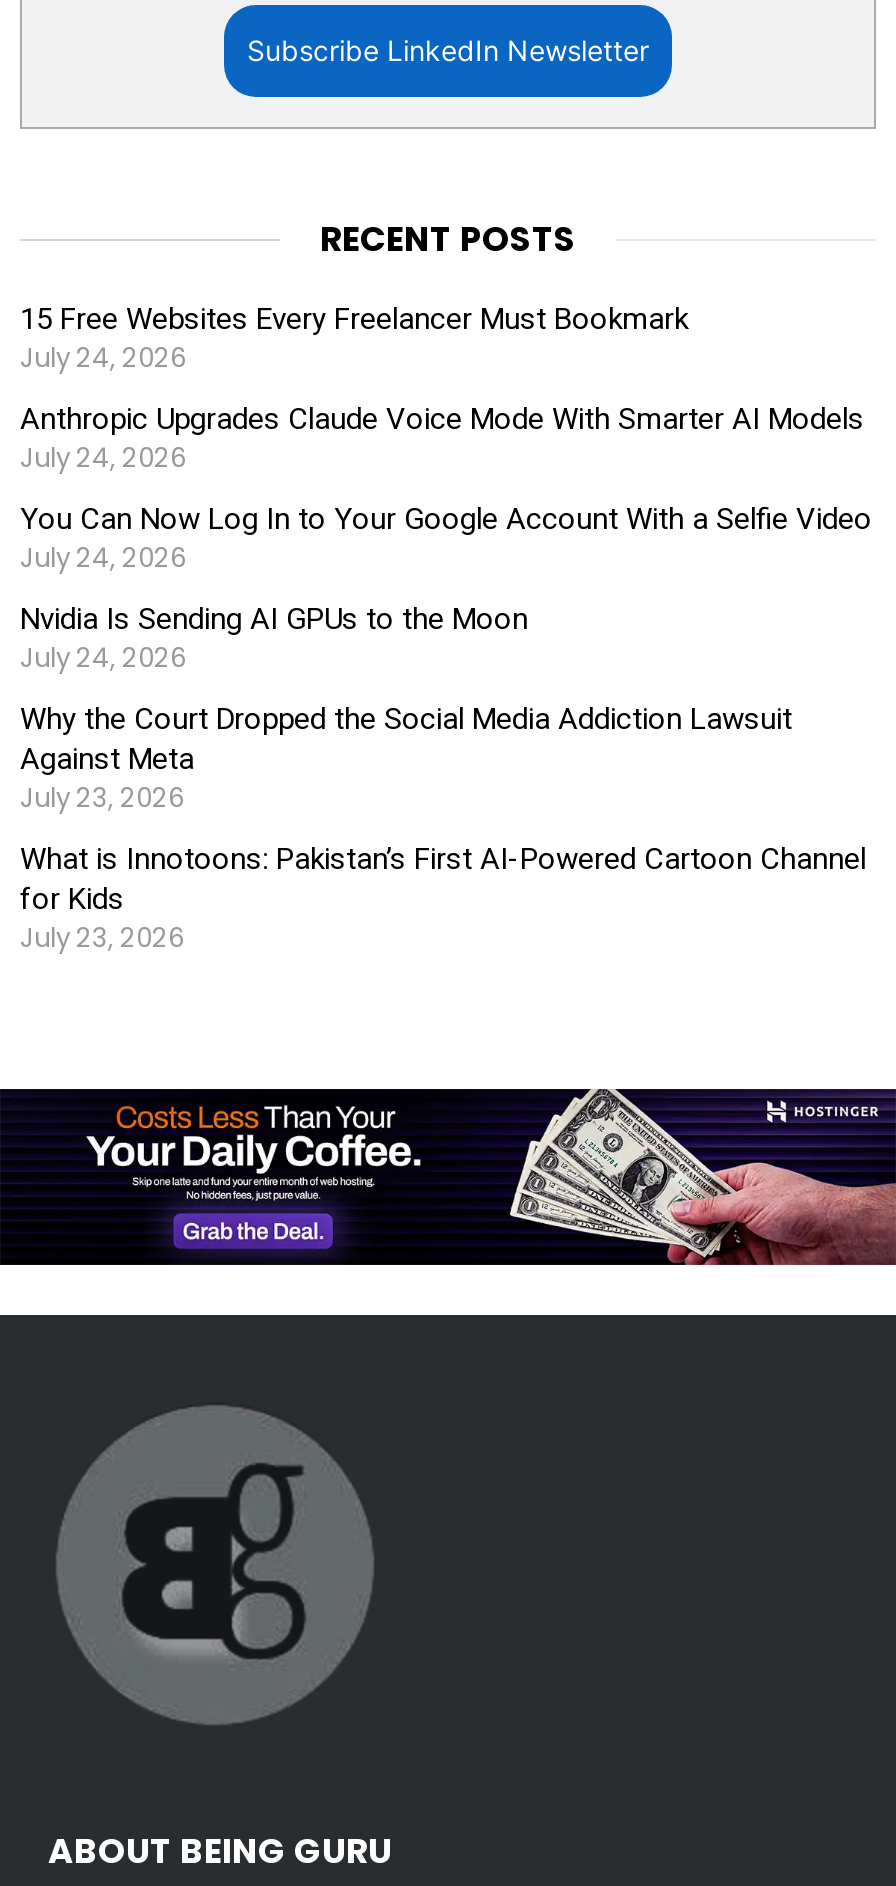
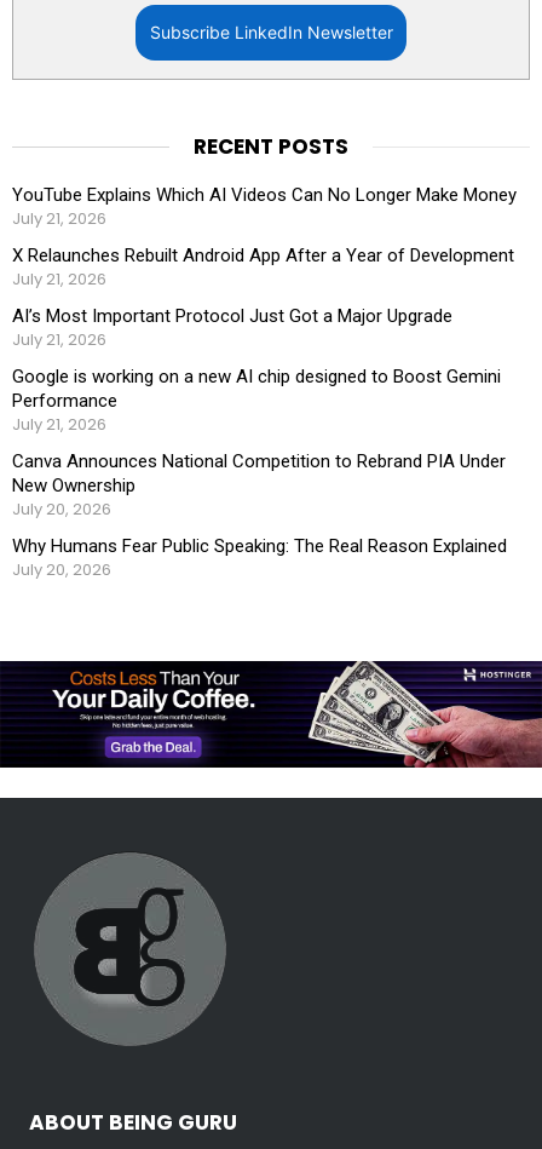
[20,301,688,377] 15 Free Websites Every Freelancer Must Bookmark | July 24, 2026 -> [12,184,517,230] YouTube Explains Which AI Videos Can No Longer Make Money | July 21, 2026
[20,401,864,477] Anthropic Upgrades Claude Voice Mode With Smarter AI Models | July 24, 2026 -> [12,245,514,291] X Relaunches Rebuilt Android App After a Year of Development | July 21, 2026
[20,501,872,577] You Can Now Log In to Your Google Account With a Selfie Video | July 24, 2026 -> [12,305,452,351] AI’s Most Important Protocol Just Got a Major Upgrade | July 21, 2026
[20,601,528,677] Nvidia Is Sending AI GPUs to the Moon | July 24, 2026 -> [12,366,501,436] Google is working on a new AI chip designed to Boost Gemini | Performance | July 21, 2026
[20,701,792,817] Why the Court Dropped the Social Media Addiction Lawsuit | Against Meta | July 23, 2026 -> [12,450,506,521] Canva Announces National Competition to Rebrand PIA Under | New Ownership | July 20, 2026
[20,841,866,957] What is Innotoons: Pakistan’s First AI-Powered Cartoon Channel | for Kids | July 23, 2026 -> [12,535,507,581] Why Humans Fear Public Speaking: The Real Reason Explained | July 20, 2026

